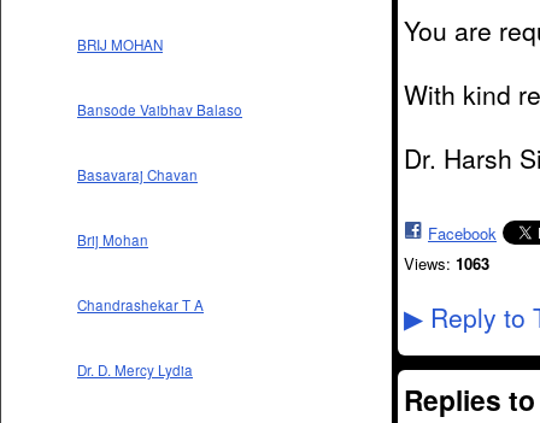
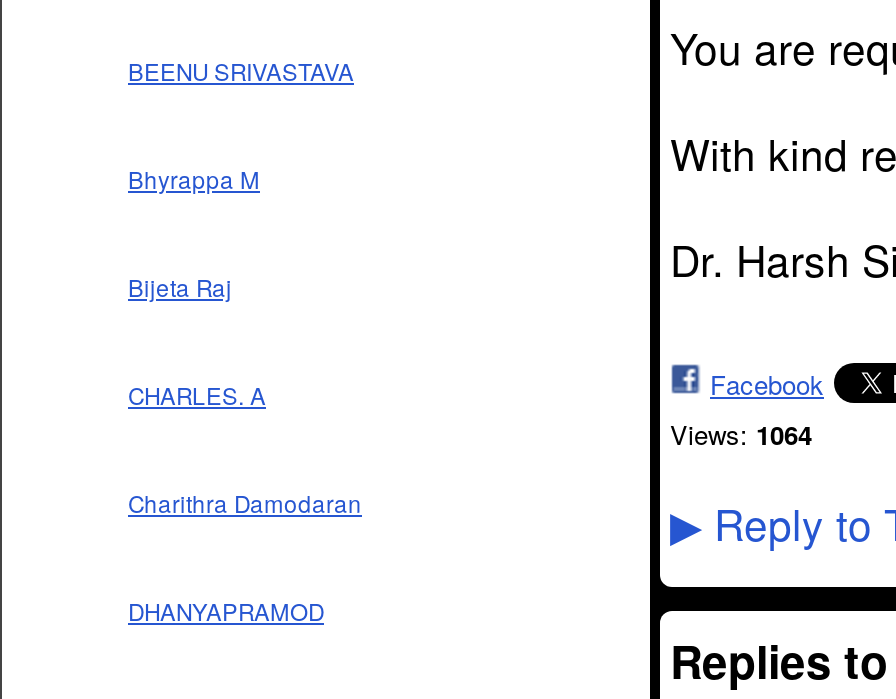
[77,35,163,54] BRIJ MOHAN -> [128,55,354,87] BEENU SRIVASTAVA
[77,100,242,119] Bansode Vaibhav Balaso -> [128,163,260,195] Bhyrappa M
[77,165,198,185] Basavaraj Chavan -> [128,271,232,303] Bijeta Raj
[77,230,148,250] Brij Mohan -> [128,379,266,411] CHARLES. A
[404,252,489,275] Views: 1063 -> [670,415,812,453] Views: 1064
[77,295,204,315] Chandrashekar T A -> [128,487,362,519] Charithra Damodaran
[77,360,193,380] Dr. D. Mercy Lydia -> [128,595,324,627] DHANYAPRAMOD

